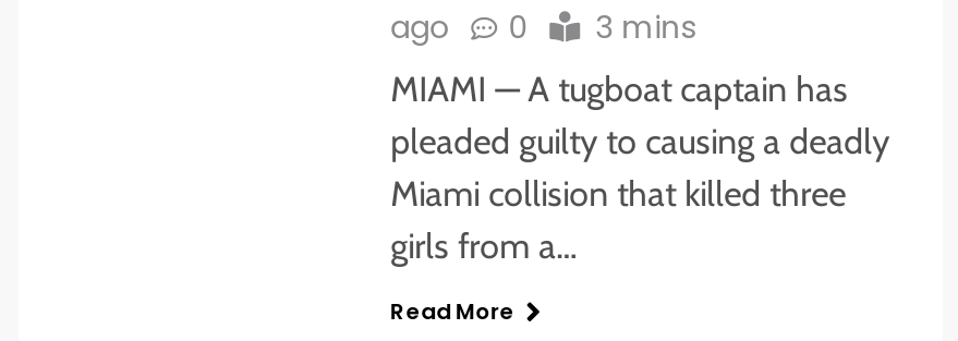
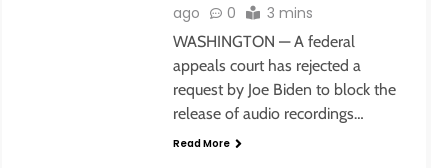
[390,69,890,267] MIAMI — A tugboat captain has | pleaded guilty to causing a deadly | Miami collision that killed three | girls from a… -> [173,31,396,122] WASHINGTON — A federal | appeals court has rejected a | request by Joe Biden to block the | release of audio recordings…

